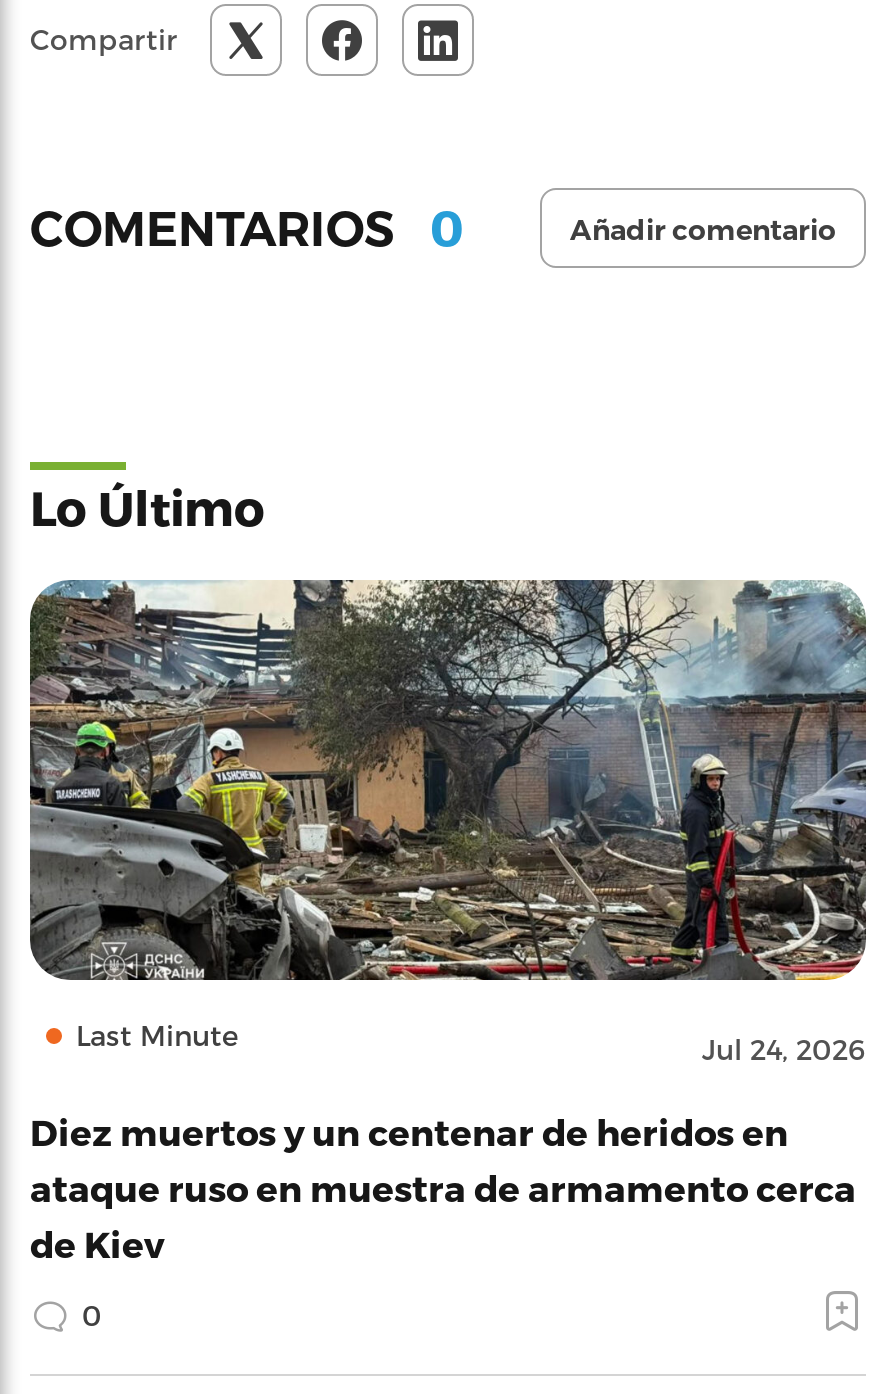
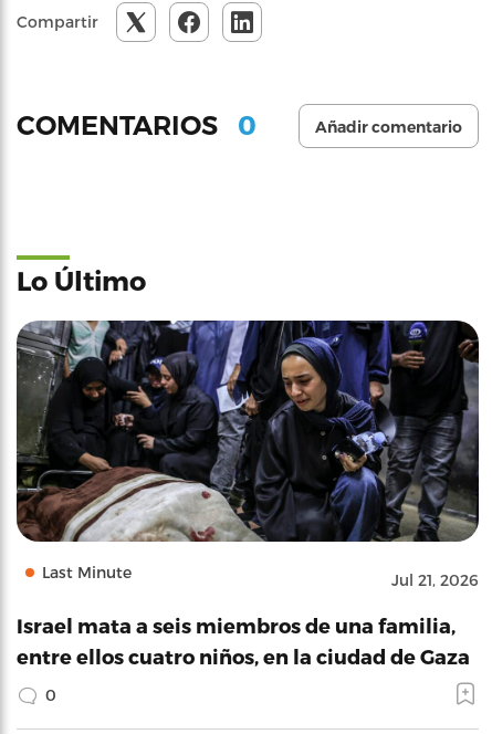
[28,579,868,1066] [image] | Jul 24, 2026 -> [17,319,480,589] [image] | Jul 21, 2026
[30,1110,856,1264] Diez muertos y un centenar de heridos en | ataque ruso en muestra de armamento cerca | de Kiev -> [17,613,470,667] Israel mata a seis miembros de una familia, | entre ellos cuatro niños, en la ciudad de Gaza

